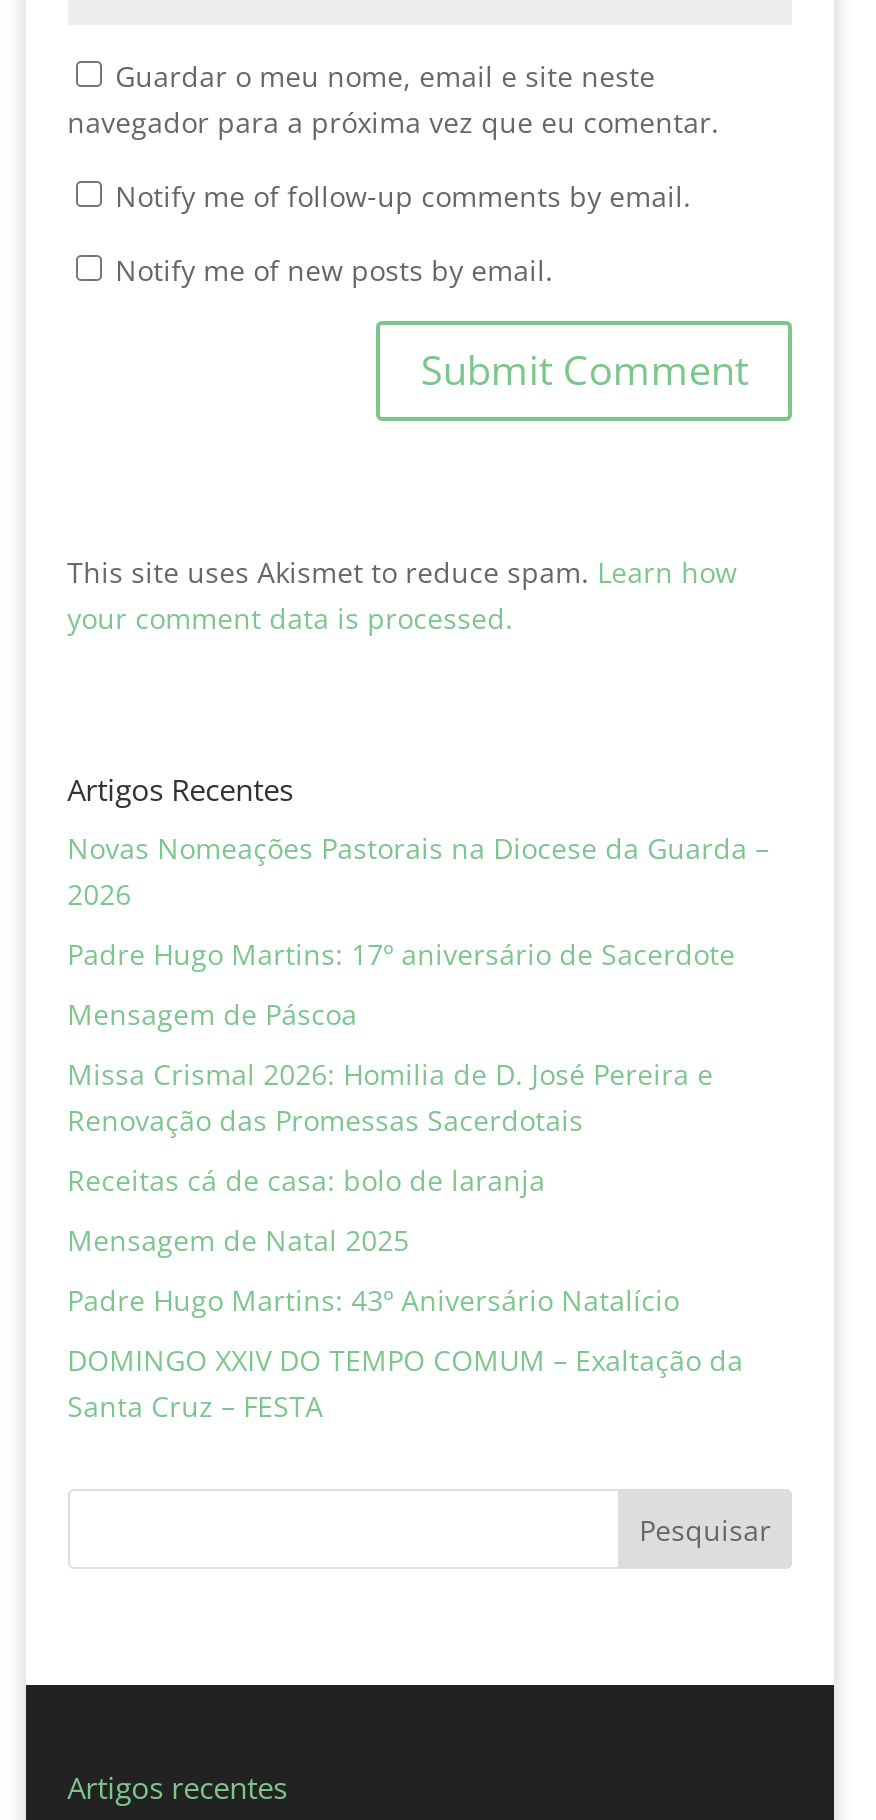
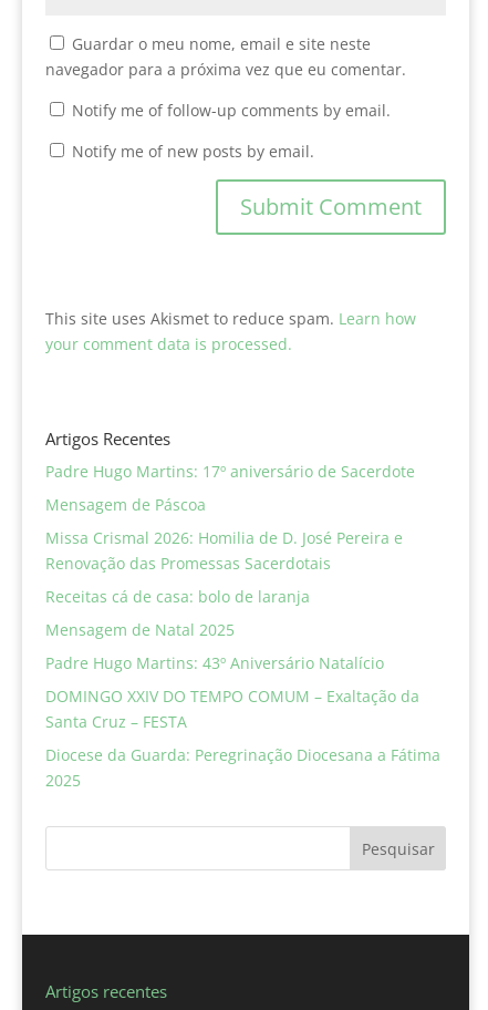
[67,829,769,913] Novas Nomeações Pastorais na Diocese da Guarda – | 2026 -> none
moved [67,935,743,1425] -> [45,461,419,732]: Padre Hugo Martins: 17º aniversário de Sacerdote | Mensagem de Páscoa | Missa Crismal 2026: Homilia de D. José Pereira e | ... | DOMINGO XXIV DO TEMPO COMUM – Exaltação da | Santa Cruz – FESTA
none -> [45,744,440,791] Diocese da Guarda: Peregrinação Diocesana a Fátima | 2025

